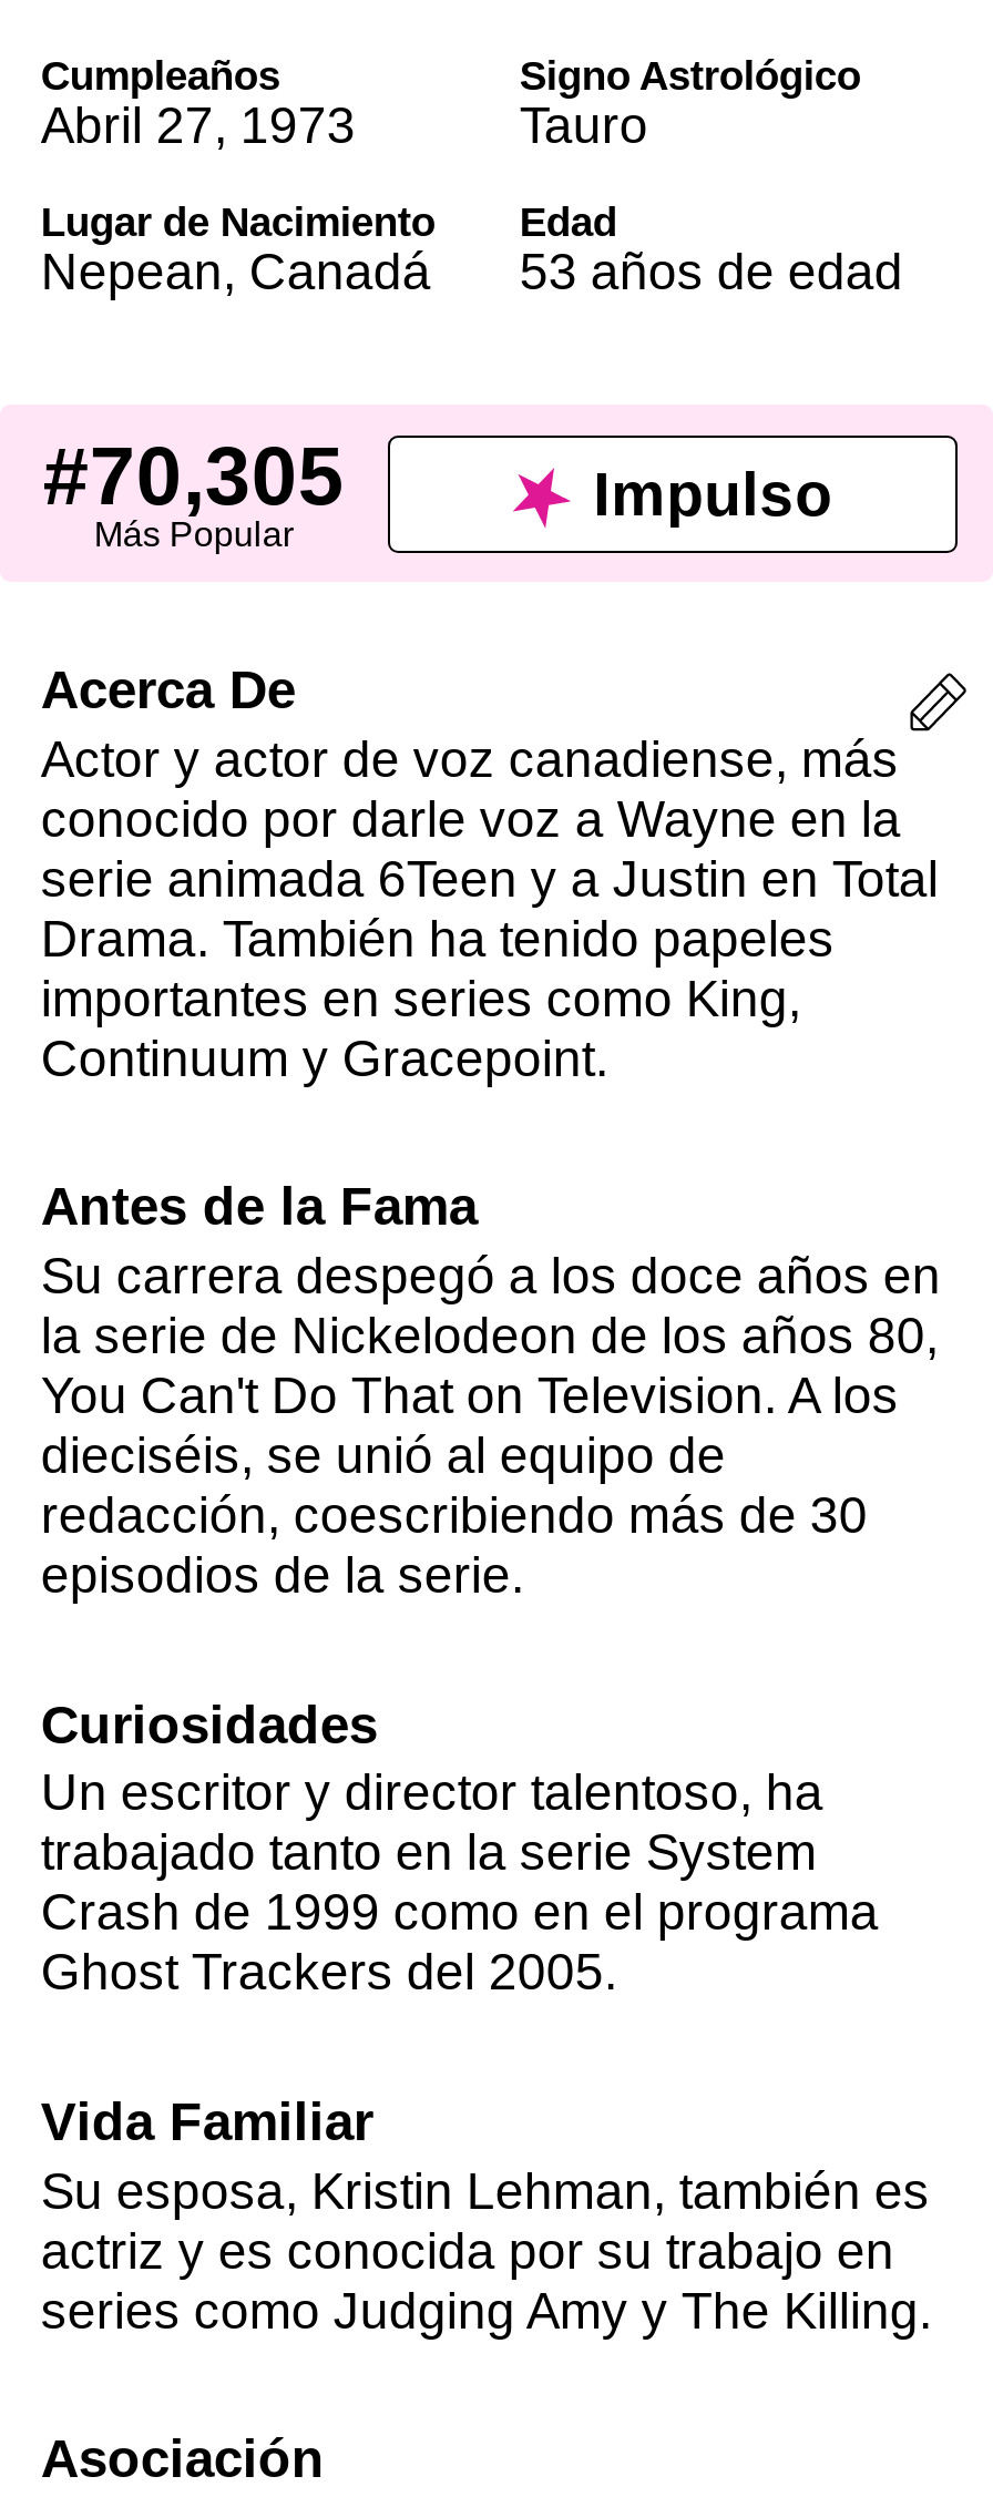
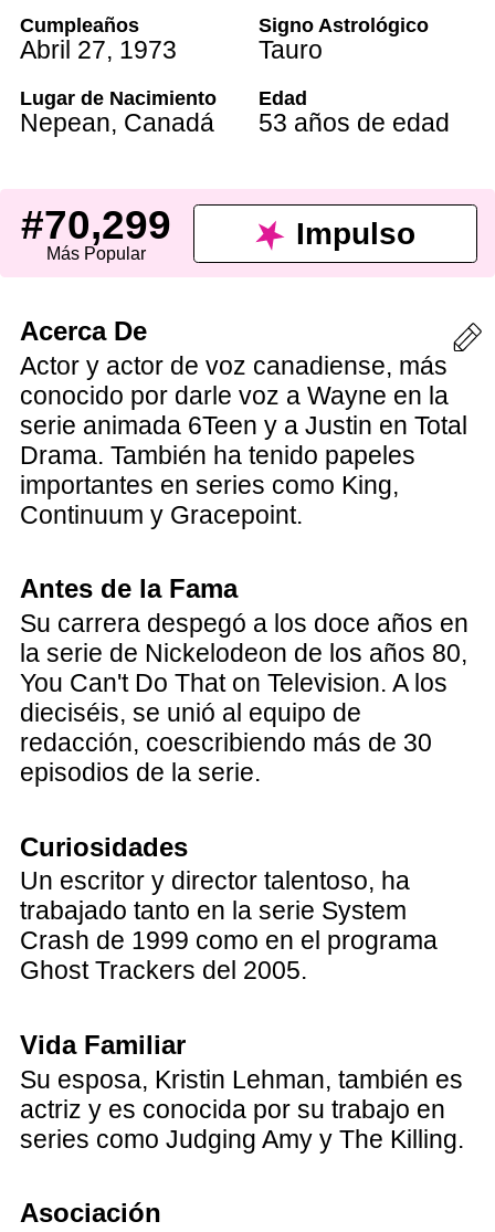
[43,430,344,521] #70,305 -> [21,202,172,247] #70,299

